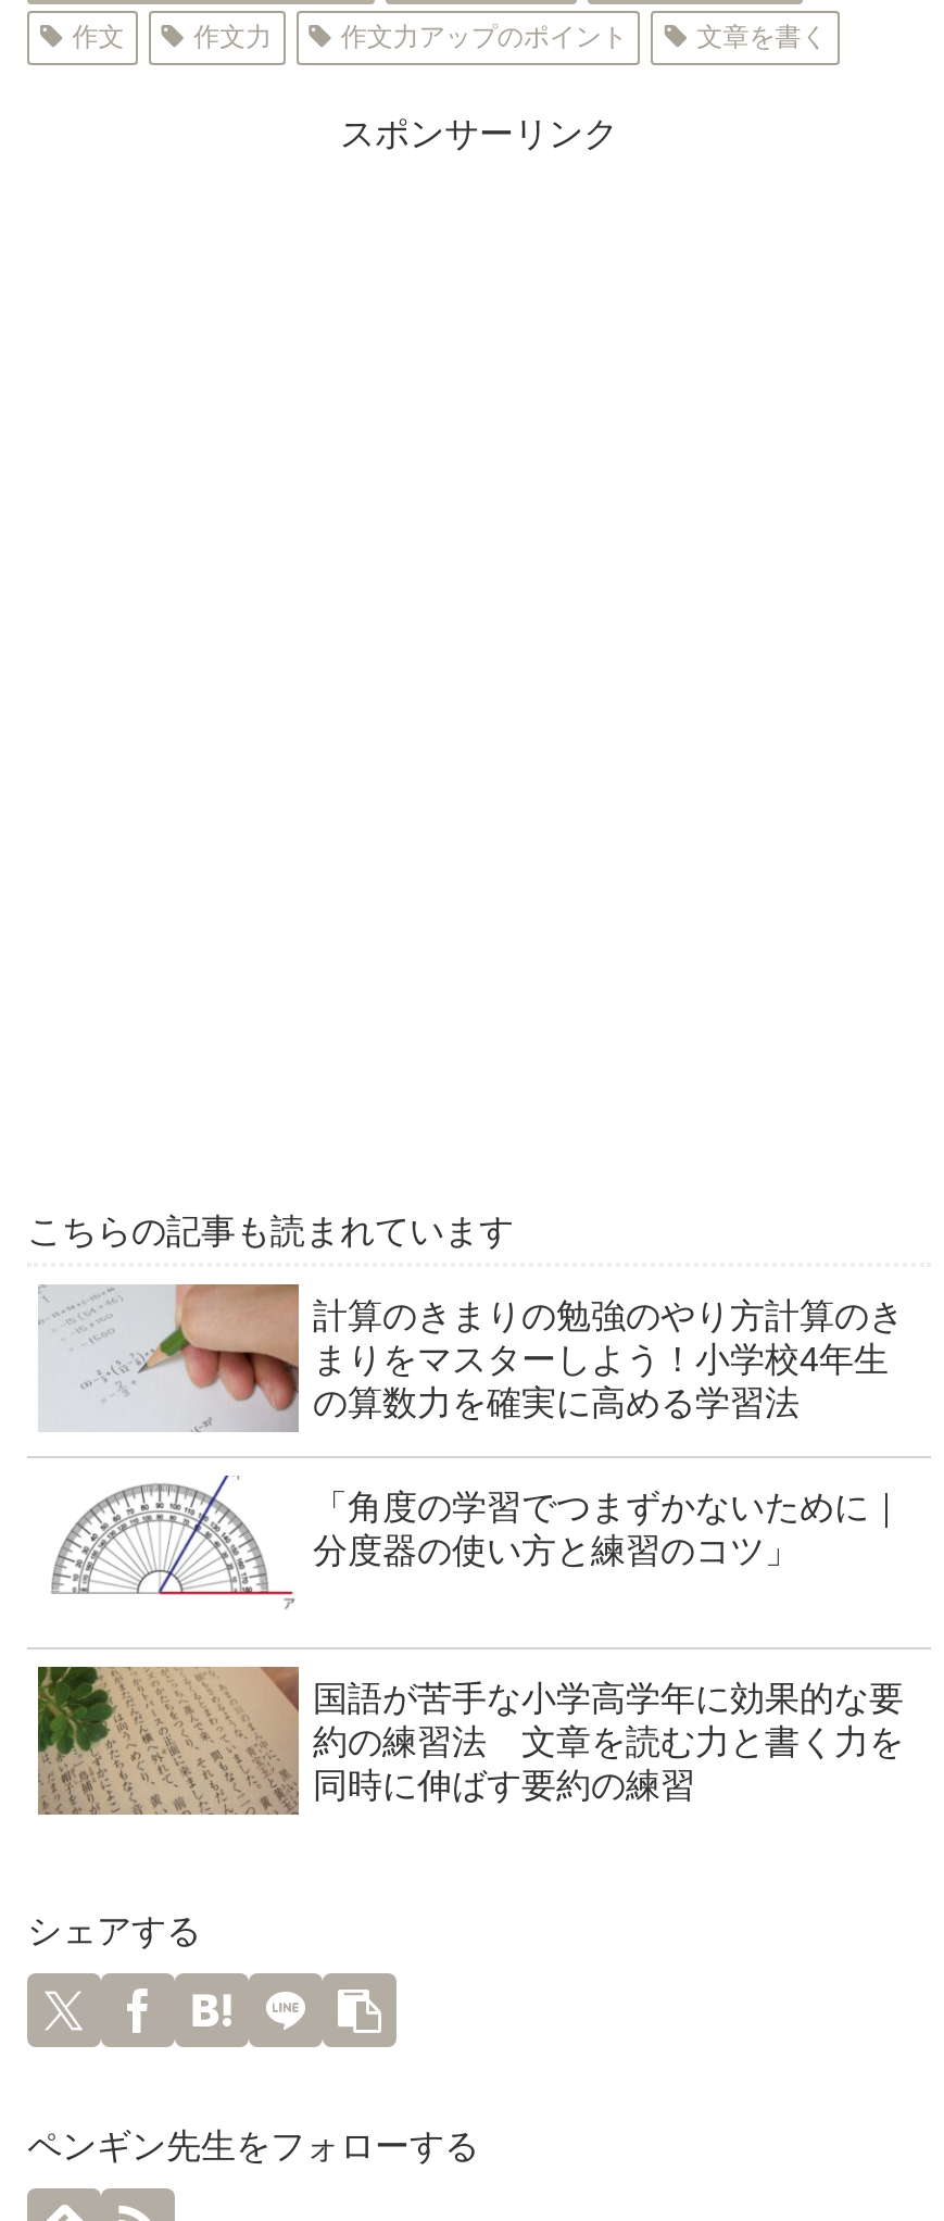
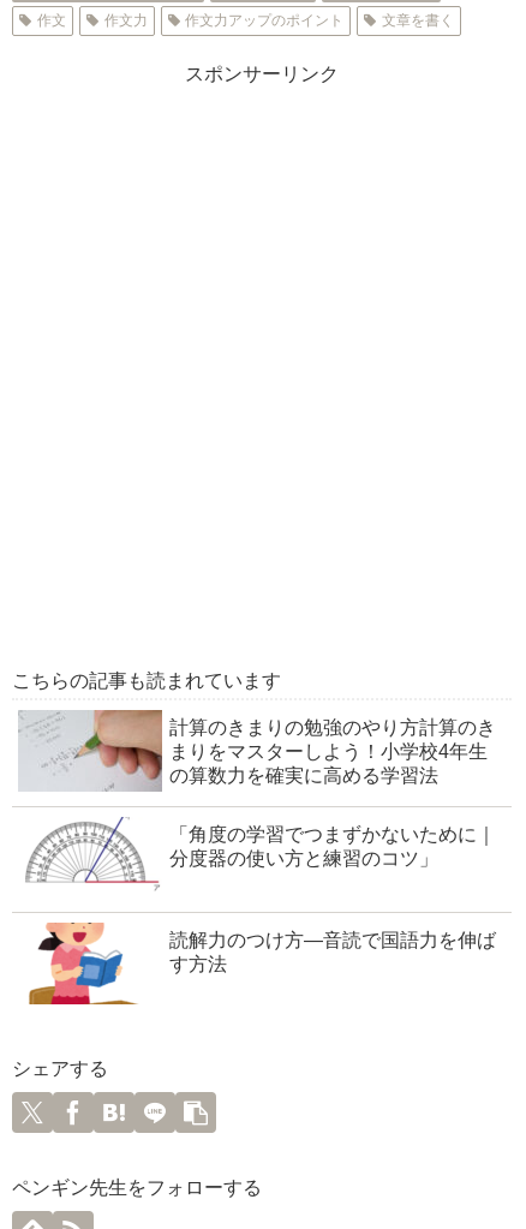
[36,1665,904,1817] [image] | 国語が苦手な小学高学年に効果的な要 | 約の練習法 文章を読む力と書く力を | 同時に伸ばす要約の練習 -> [18,921,497,1006] [image] | 読解力のつけ方―音読で国語力を伸ば | す方法

